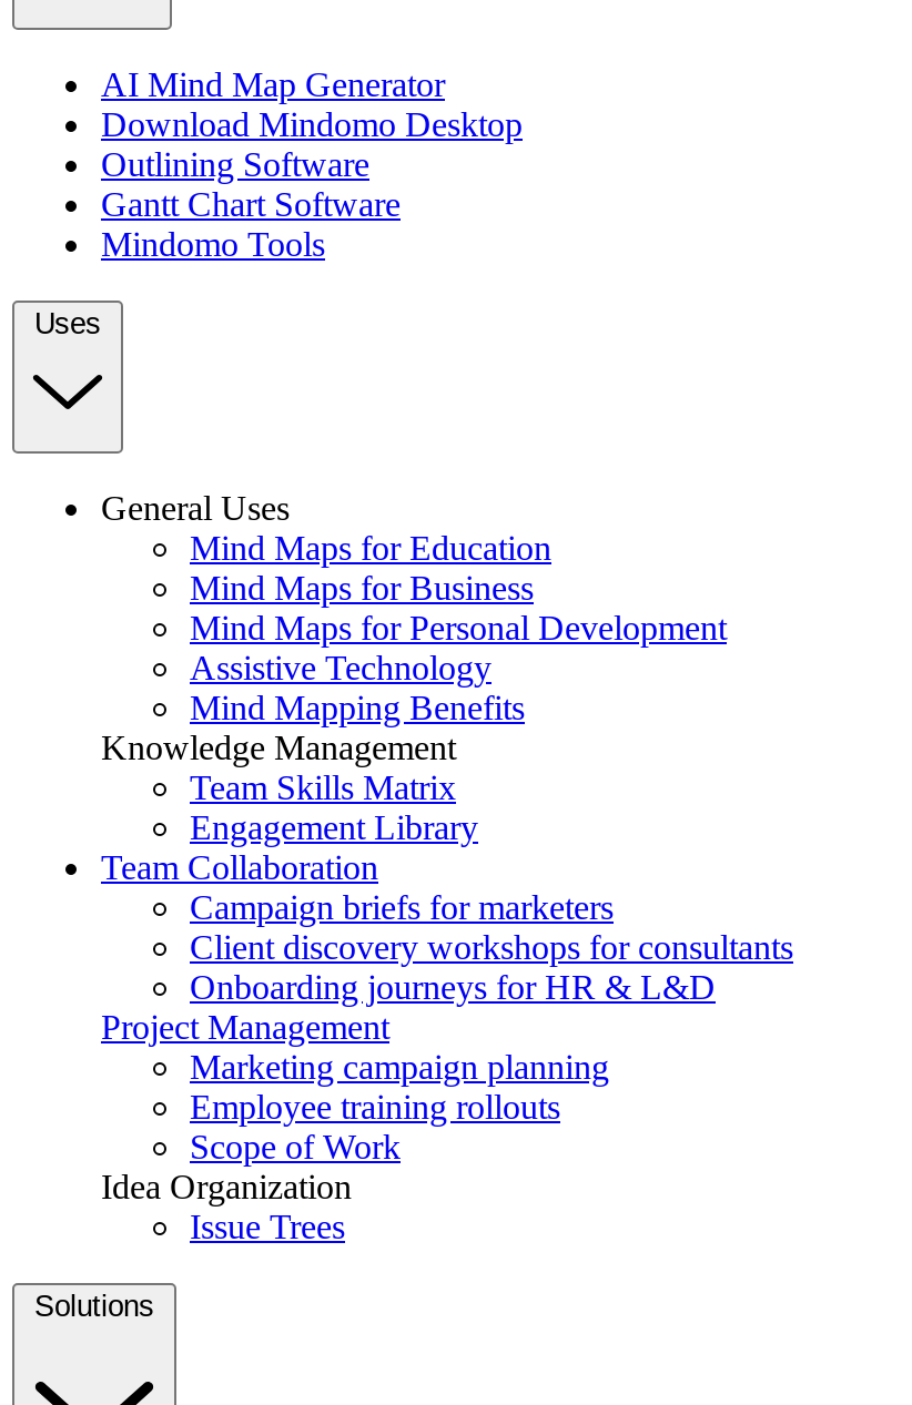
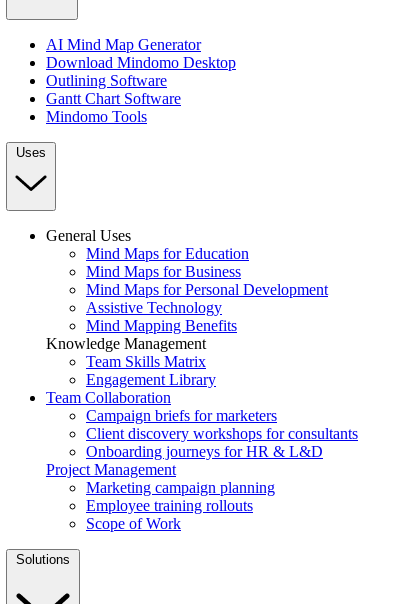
[101,1167,352,1245] Idea Organization | Issue Trees -> none

